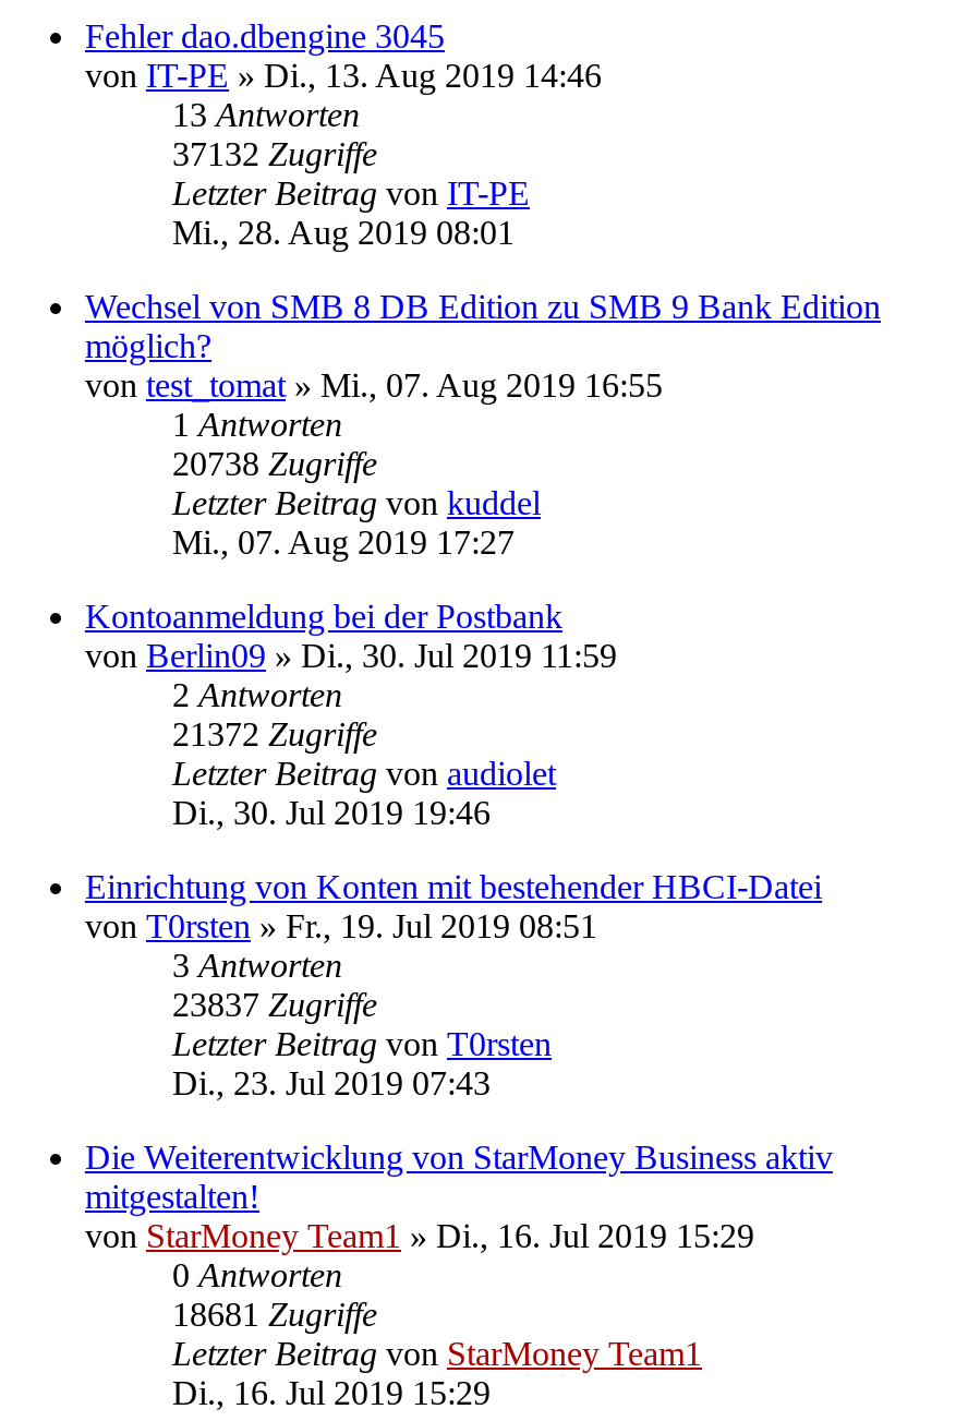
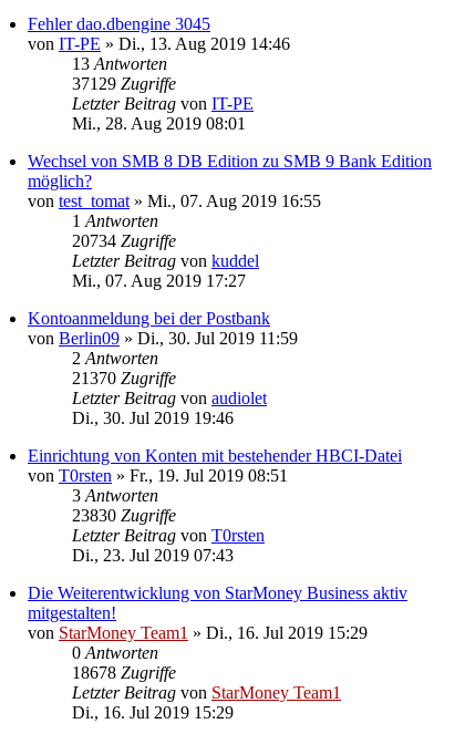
[172,135,377,172] 37132 Zugriffe -> [72,74,176,93] 37129 Zugriffe
[172,445,377,482] 20738 Zugriffe -> [72,231,176,250] 20734 Zugriffe
[172,715,377,752] 21372 Zugriffe -> [72,369,176,387] 21370 Zugriffe
[172,986,377,1023] 23837 Zugriffe -> [72,506,176,525] 23830 Zugriffe
[172,1295,377,1332] 18681 Zugriffe -> [72,663,176,682] 18678 Zugriffe

